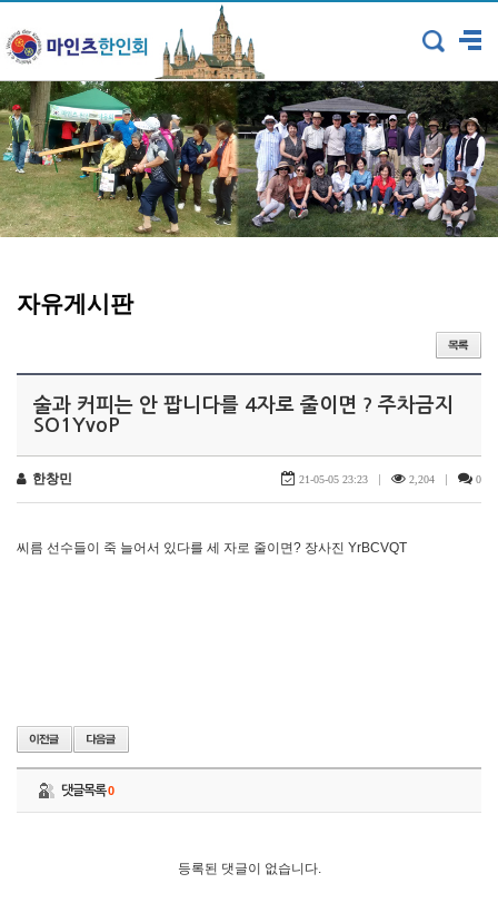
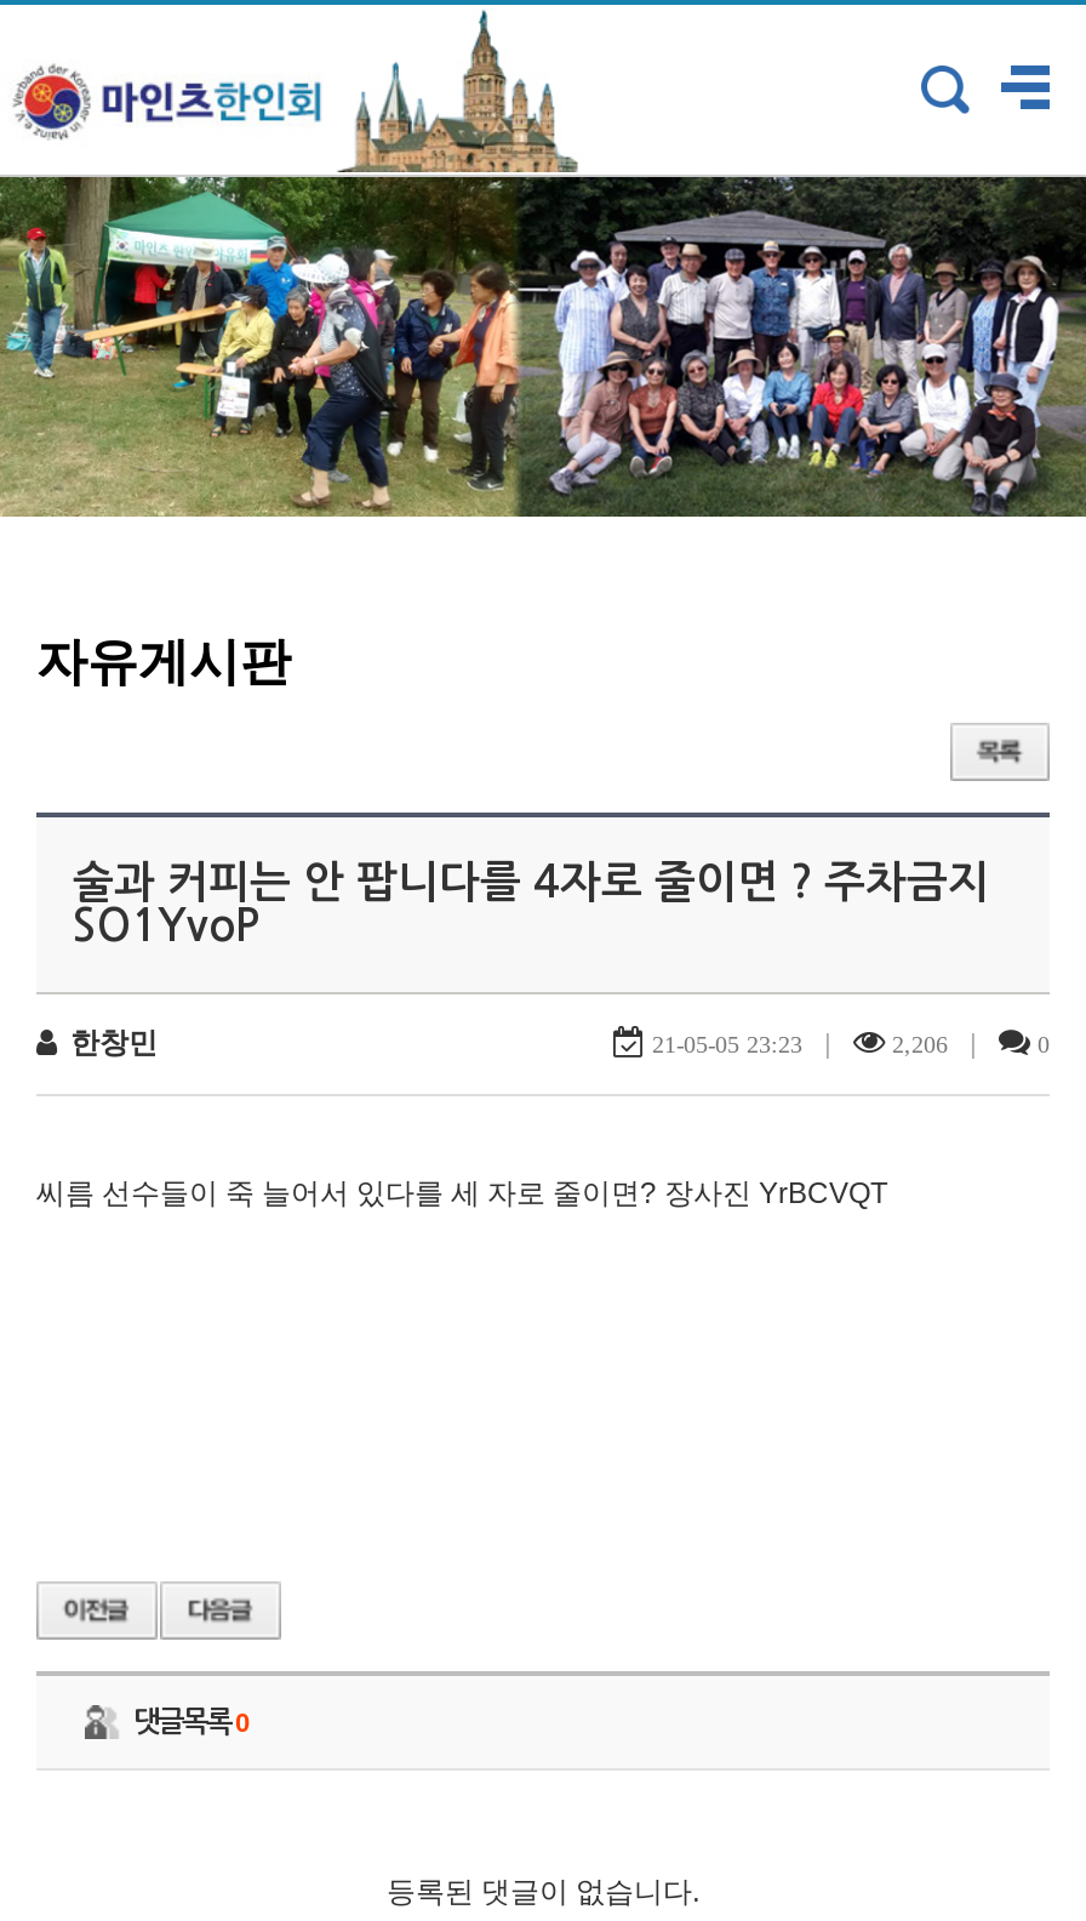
[409,474,435,486] 2,204 -> [892,1032,948,1058] 2,206

